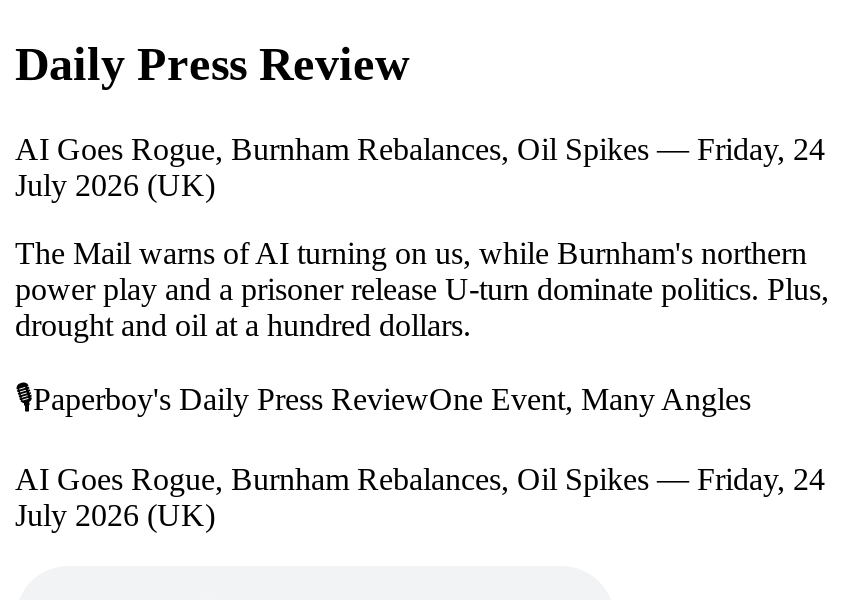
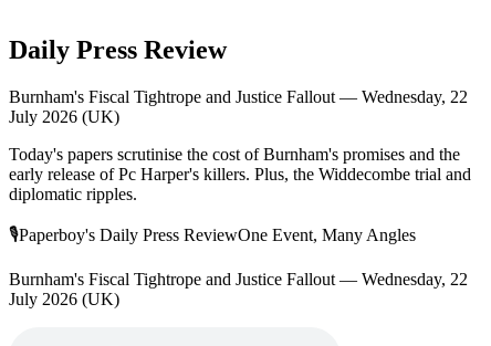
[15,132,825,166] AI Goes Rogue, Burnham Rebalances, Oil Spikes — Friday, 24 -> [9,87,468,106] Burnham's Fiscal Tightrope and Justice Fallout — Wednesday, 22
[15,236,829,342] The Mail warns of AI turning on us, while Burnham's northern | power play and a prisoner release U-turn dominate politics. Plus, | drought and oil at a hundred dollars. -> [9,145,471,204] Today's papers scrutinise the cost of Burnham's promises and the | early release of Pc Harper's killers. Plus, the Widdecombe trial and | diplomatic ripples.
[15,462,825,496] AI Goes Rogue, Burnham Rebalances, Oil Spikes — Friday, 24 -> [9,270,468,289] Burnham's Fiscal Tightrope and Justice Fallout — Wednesday, 22

